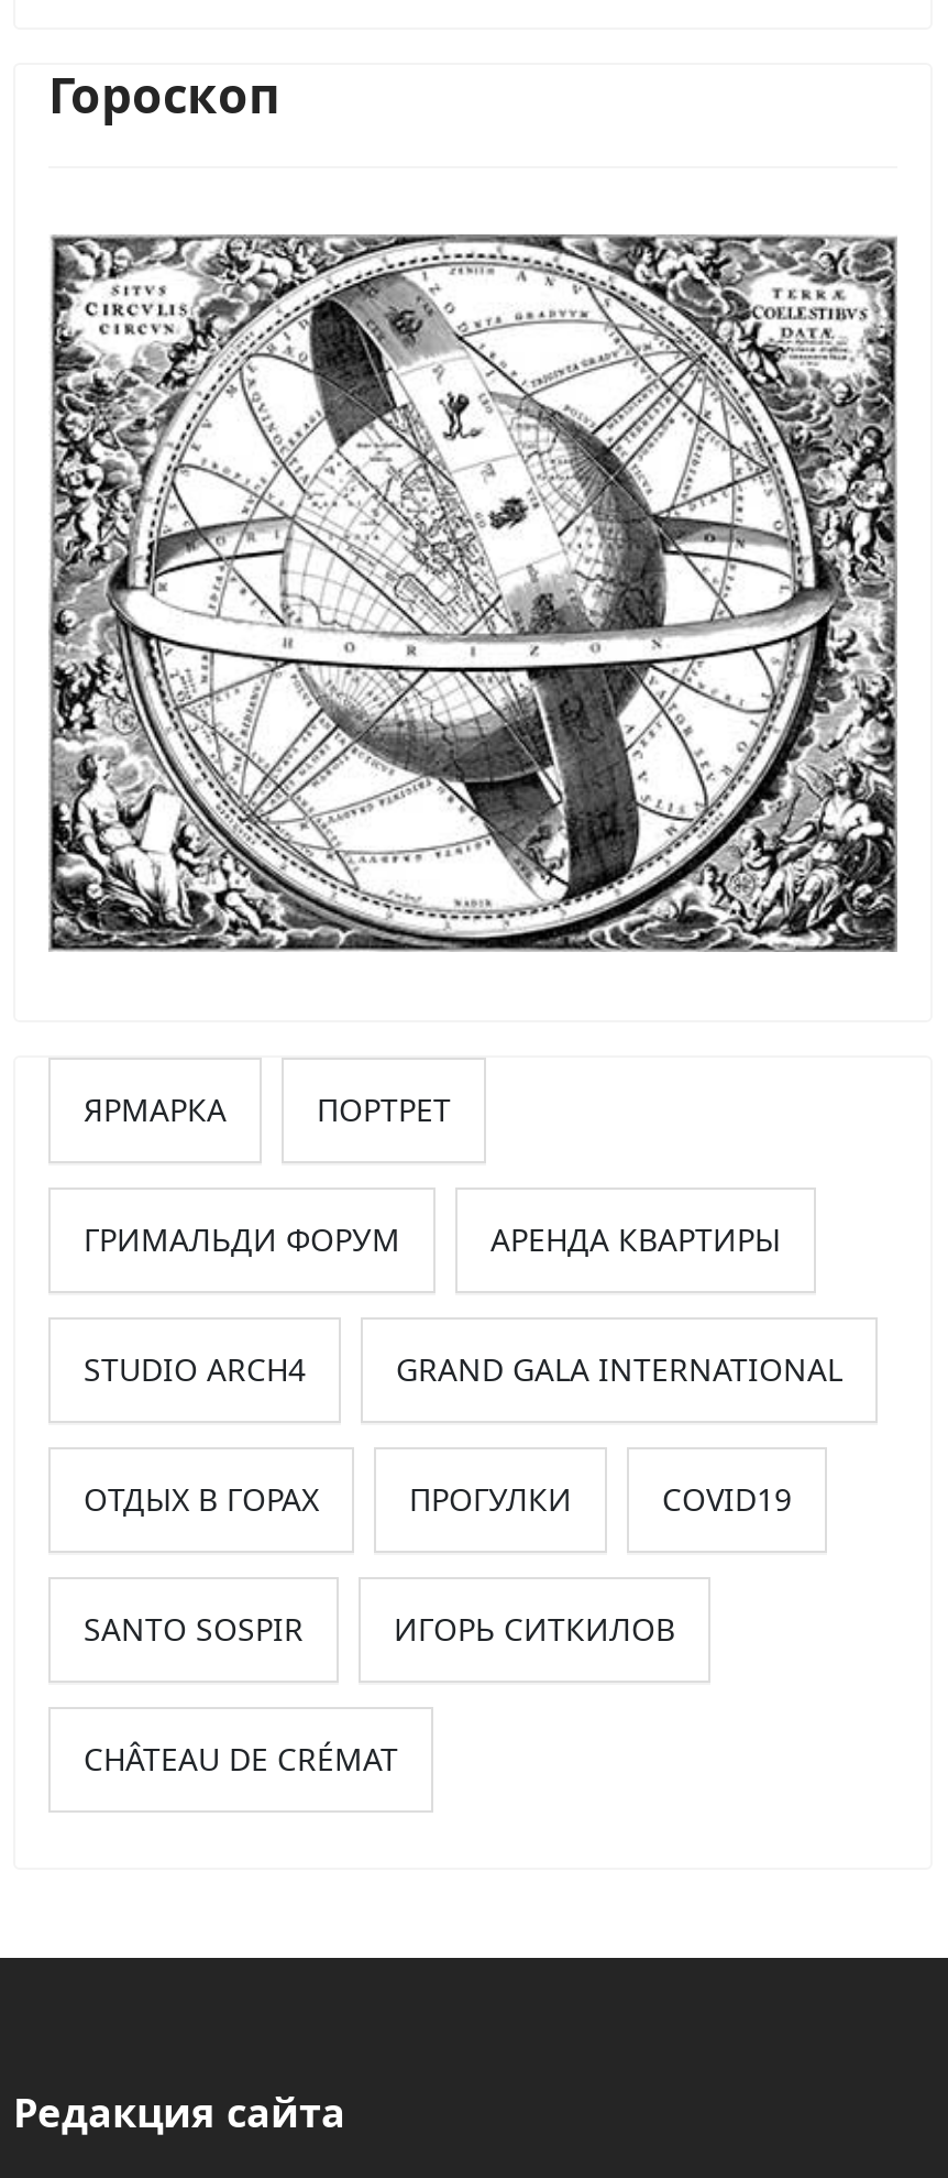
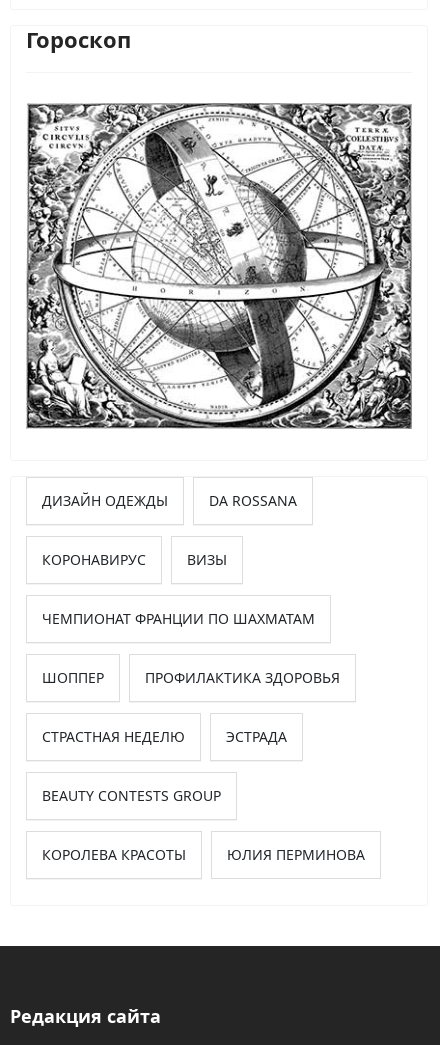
[84,1089,842,1780] ЯРМАРКА | ПОРТРЕТ | ГРИМАЛЬДИ ФОРУМ | АРЕНДА КВАРТИРЫ | STUDIO ARCH4 | GRAND GALA INTERNATIONAL | ОТДЫХ В ГОРАХ | ПРОГУЛКИ | COVID19 | SANTO SOSPIR | ИГОРЬ СИТКИЛОВ | CHÂTEAU DE CRÉMAT -> [42,491,365,864] ДИЗАЙН ОДЕЖДЫ | DA ROSSANA | КОРОНАВИРУС | ВИЗЫ | ЧЕМПИОНАТ ФРАНЦИИ ПО ШАХМАТАМ | ШОППЕР | ПРОФИЛАКТИКА ЗДОРОВЬЯ | СТРАСТНАЯ НЕДЕЛЮ | ЭСТРАДА | BEAUTY CONTESTS GROUP | КОРОЛЕВА КРАСОТЫ | ЮЛИЯ ПЕРМИНОВА

